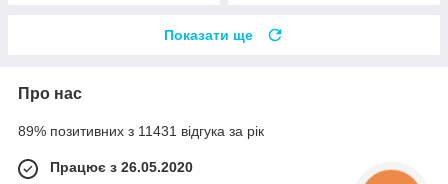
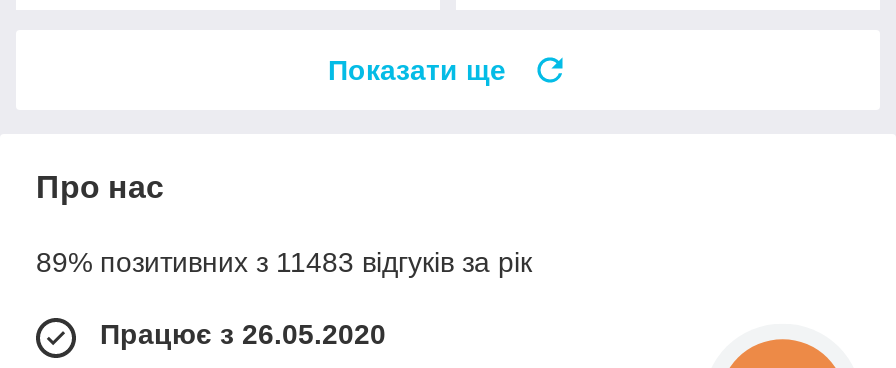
[18,123,264,139] 89% позитивних з 11431 відгука за рік -> [36,245,532,277] 89% позитивних з 11483 відгуків за рік

